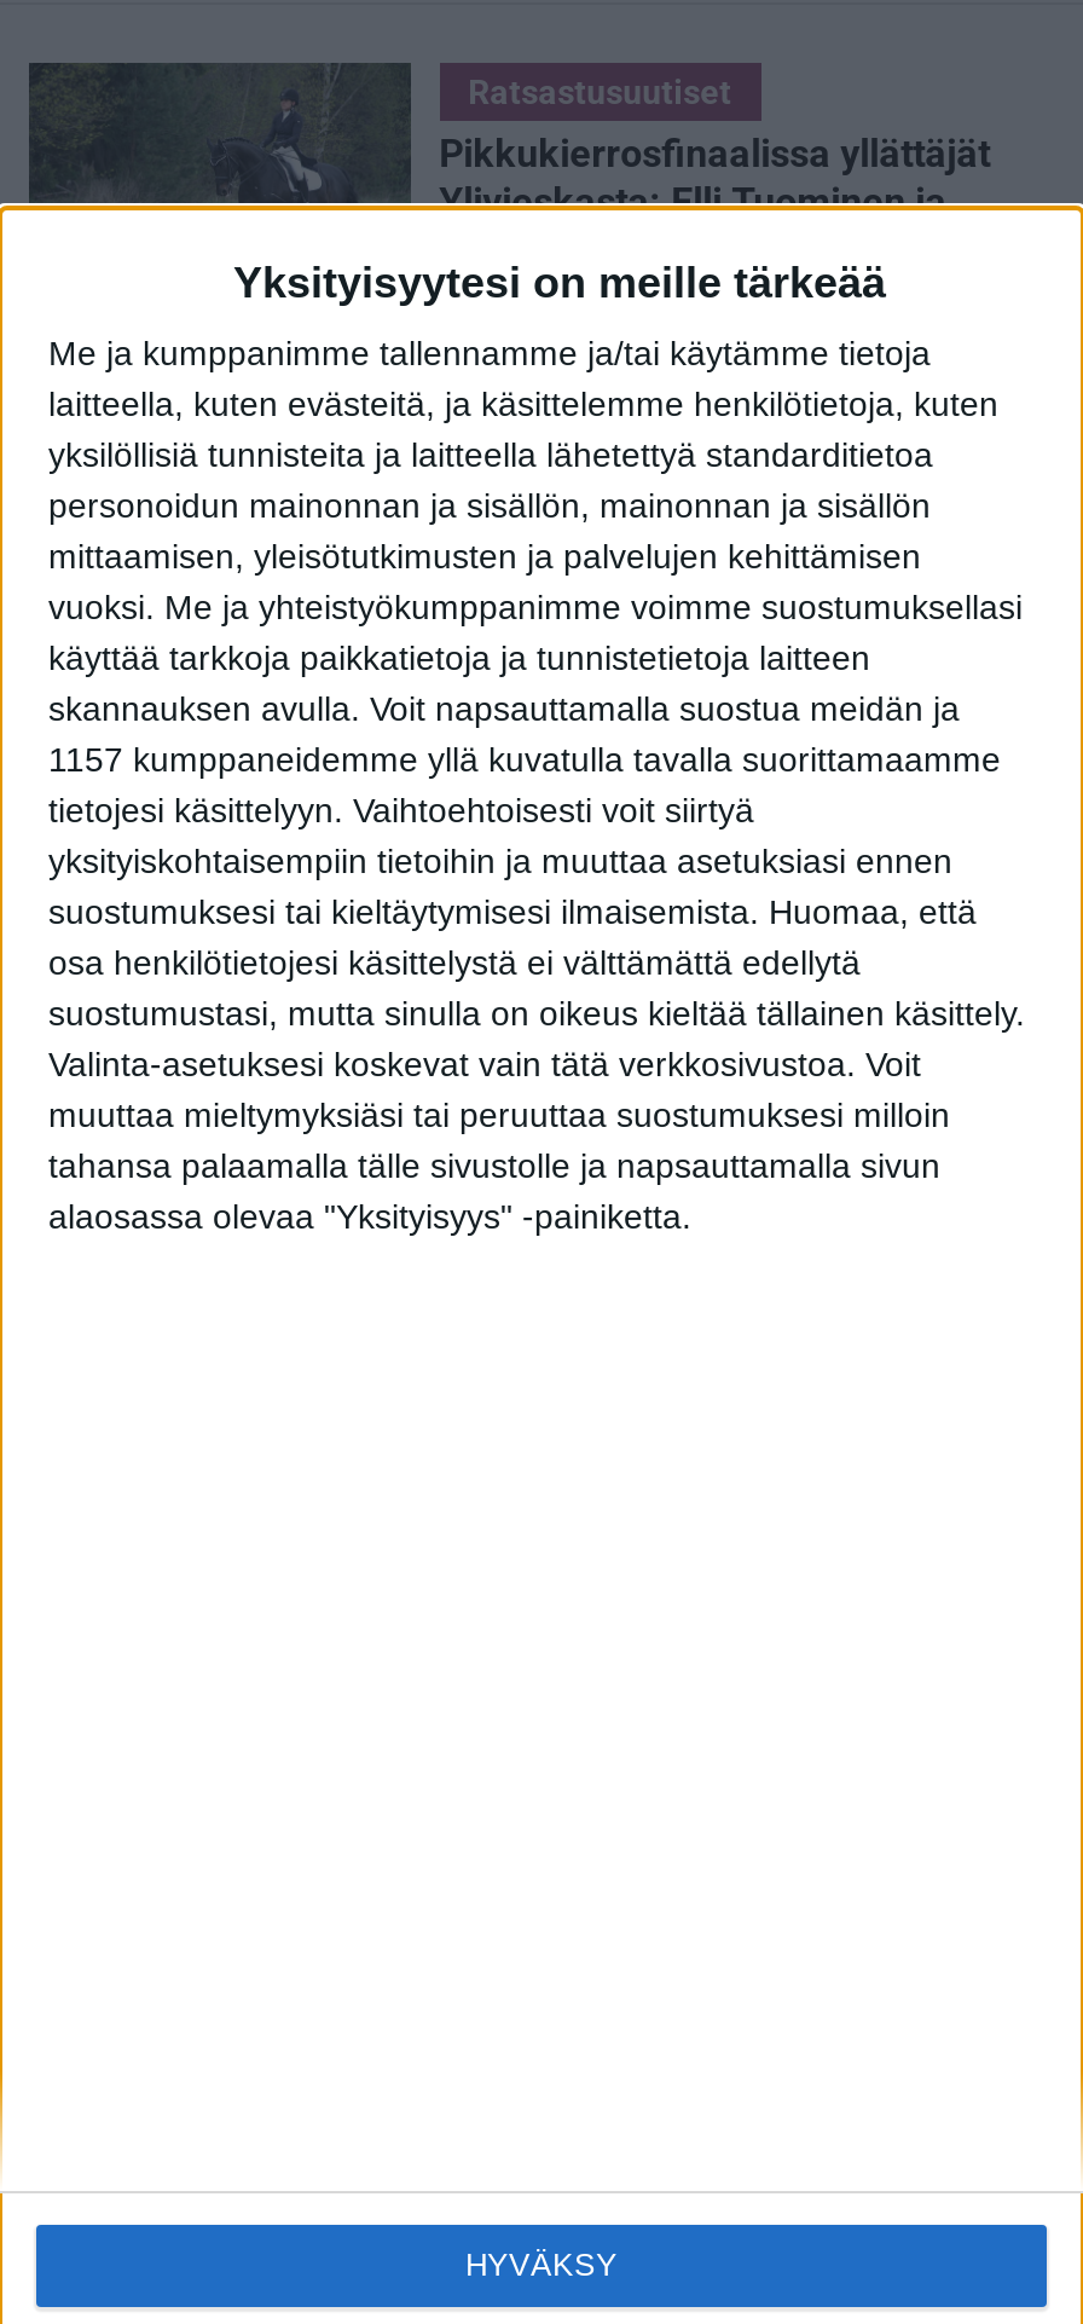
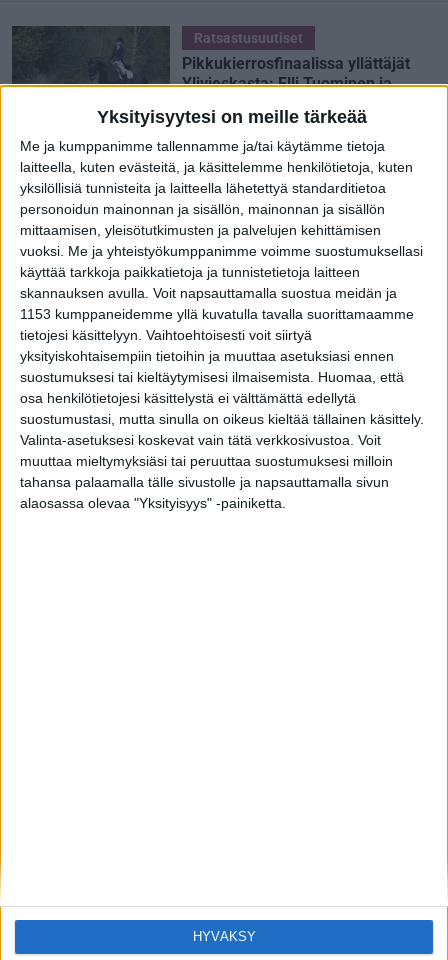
[48,740,1001,779] 1157 kumppaneidemme yllä kuvatulla tavalla suorittamaamme -> [20,306,414,322] 1153 kumppaneidemme yllä kuvatulla tavalla suorittamaamme

